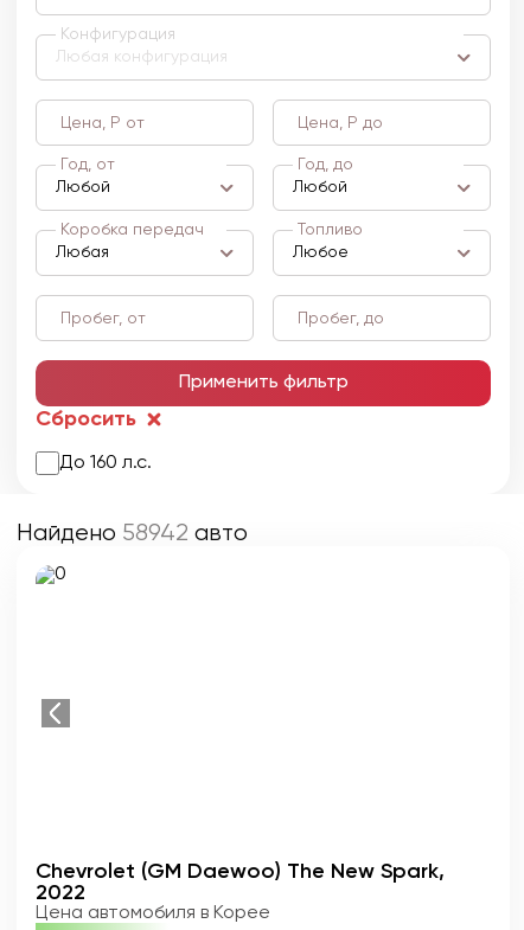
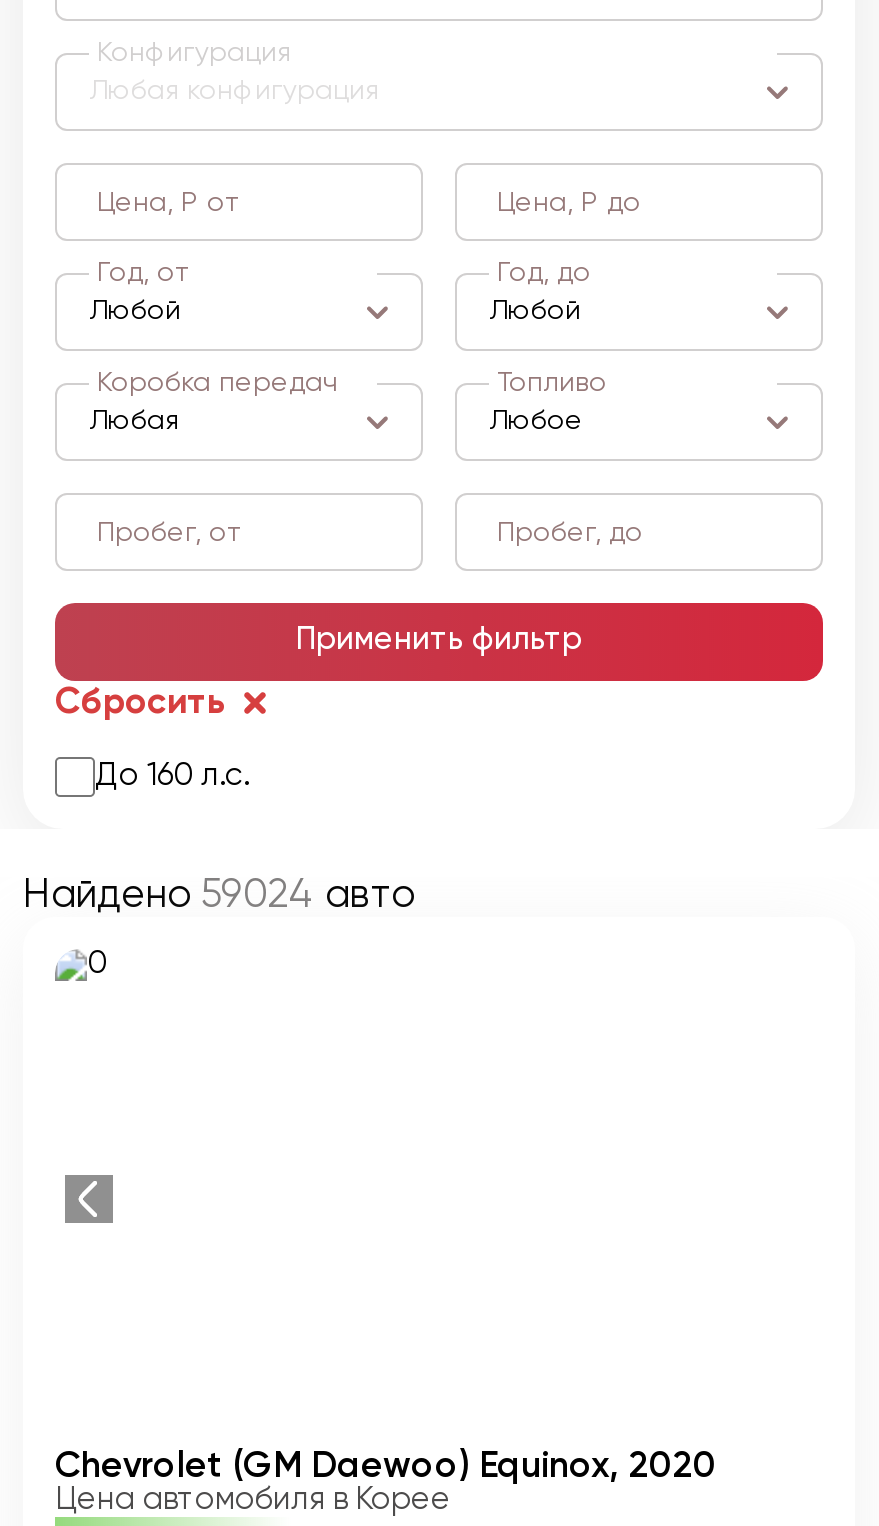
[17,521,248,546] Найдено 58942 авто -> [23,875,415,917] Найдено 59024 авто
[36,861,445,903] Chevrolet (GM Daewoo) The New Spark, | 2022 -> [55,1448,717,1484] Chevrolet (GM Daewoo) Equinox, 2020

